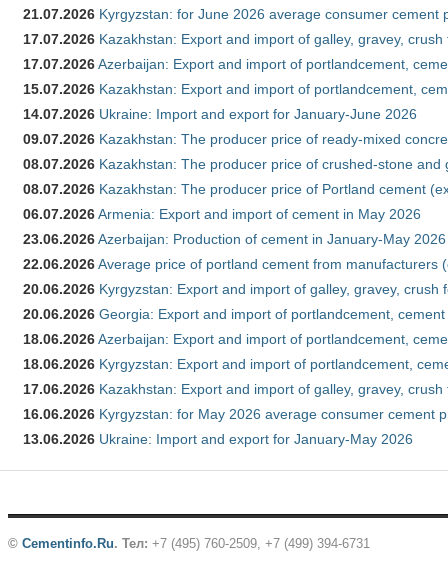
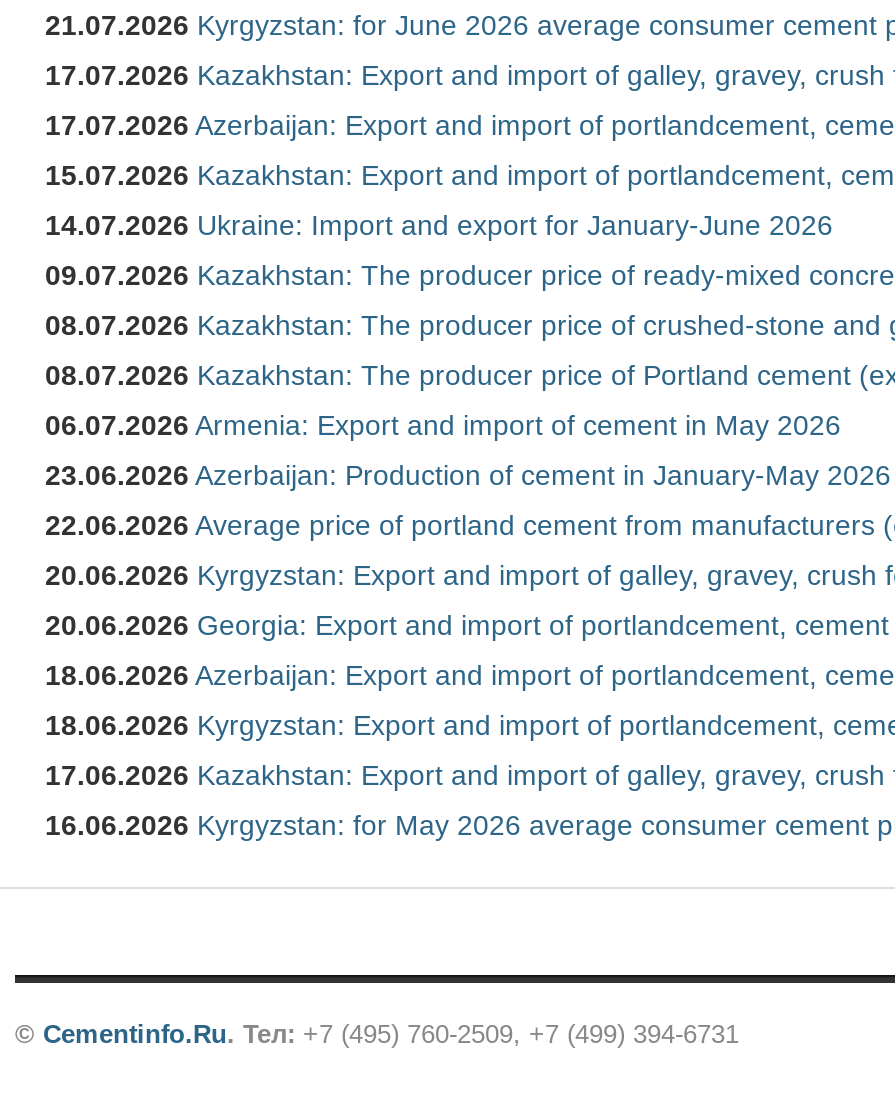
[23,431,413,447] 13.06.2026 Ukraine: Import and export for January-May 2026 -> none

